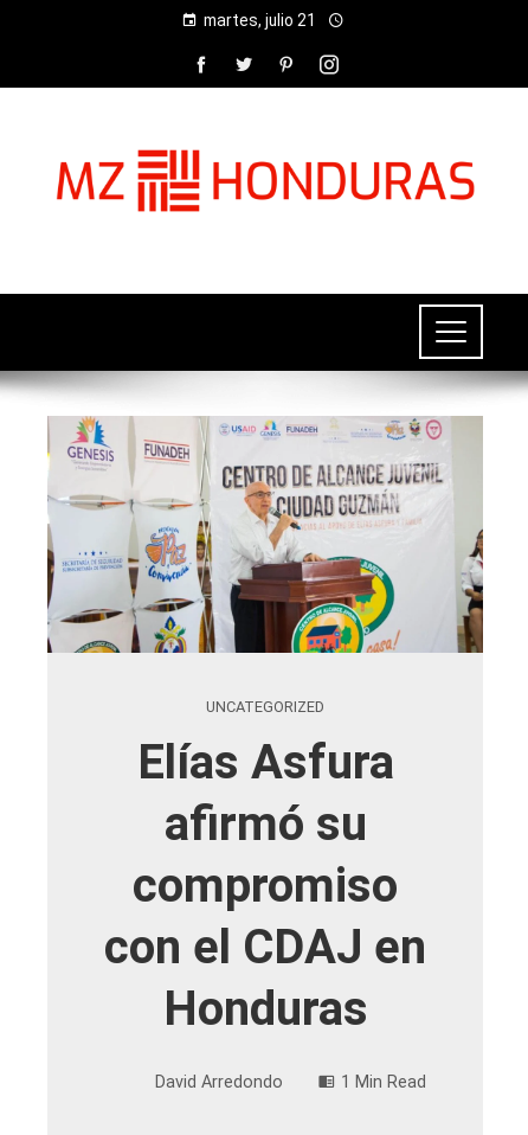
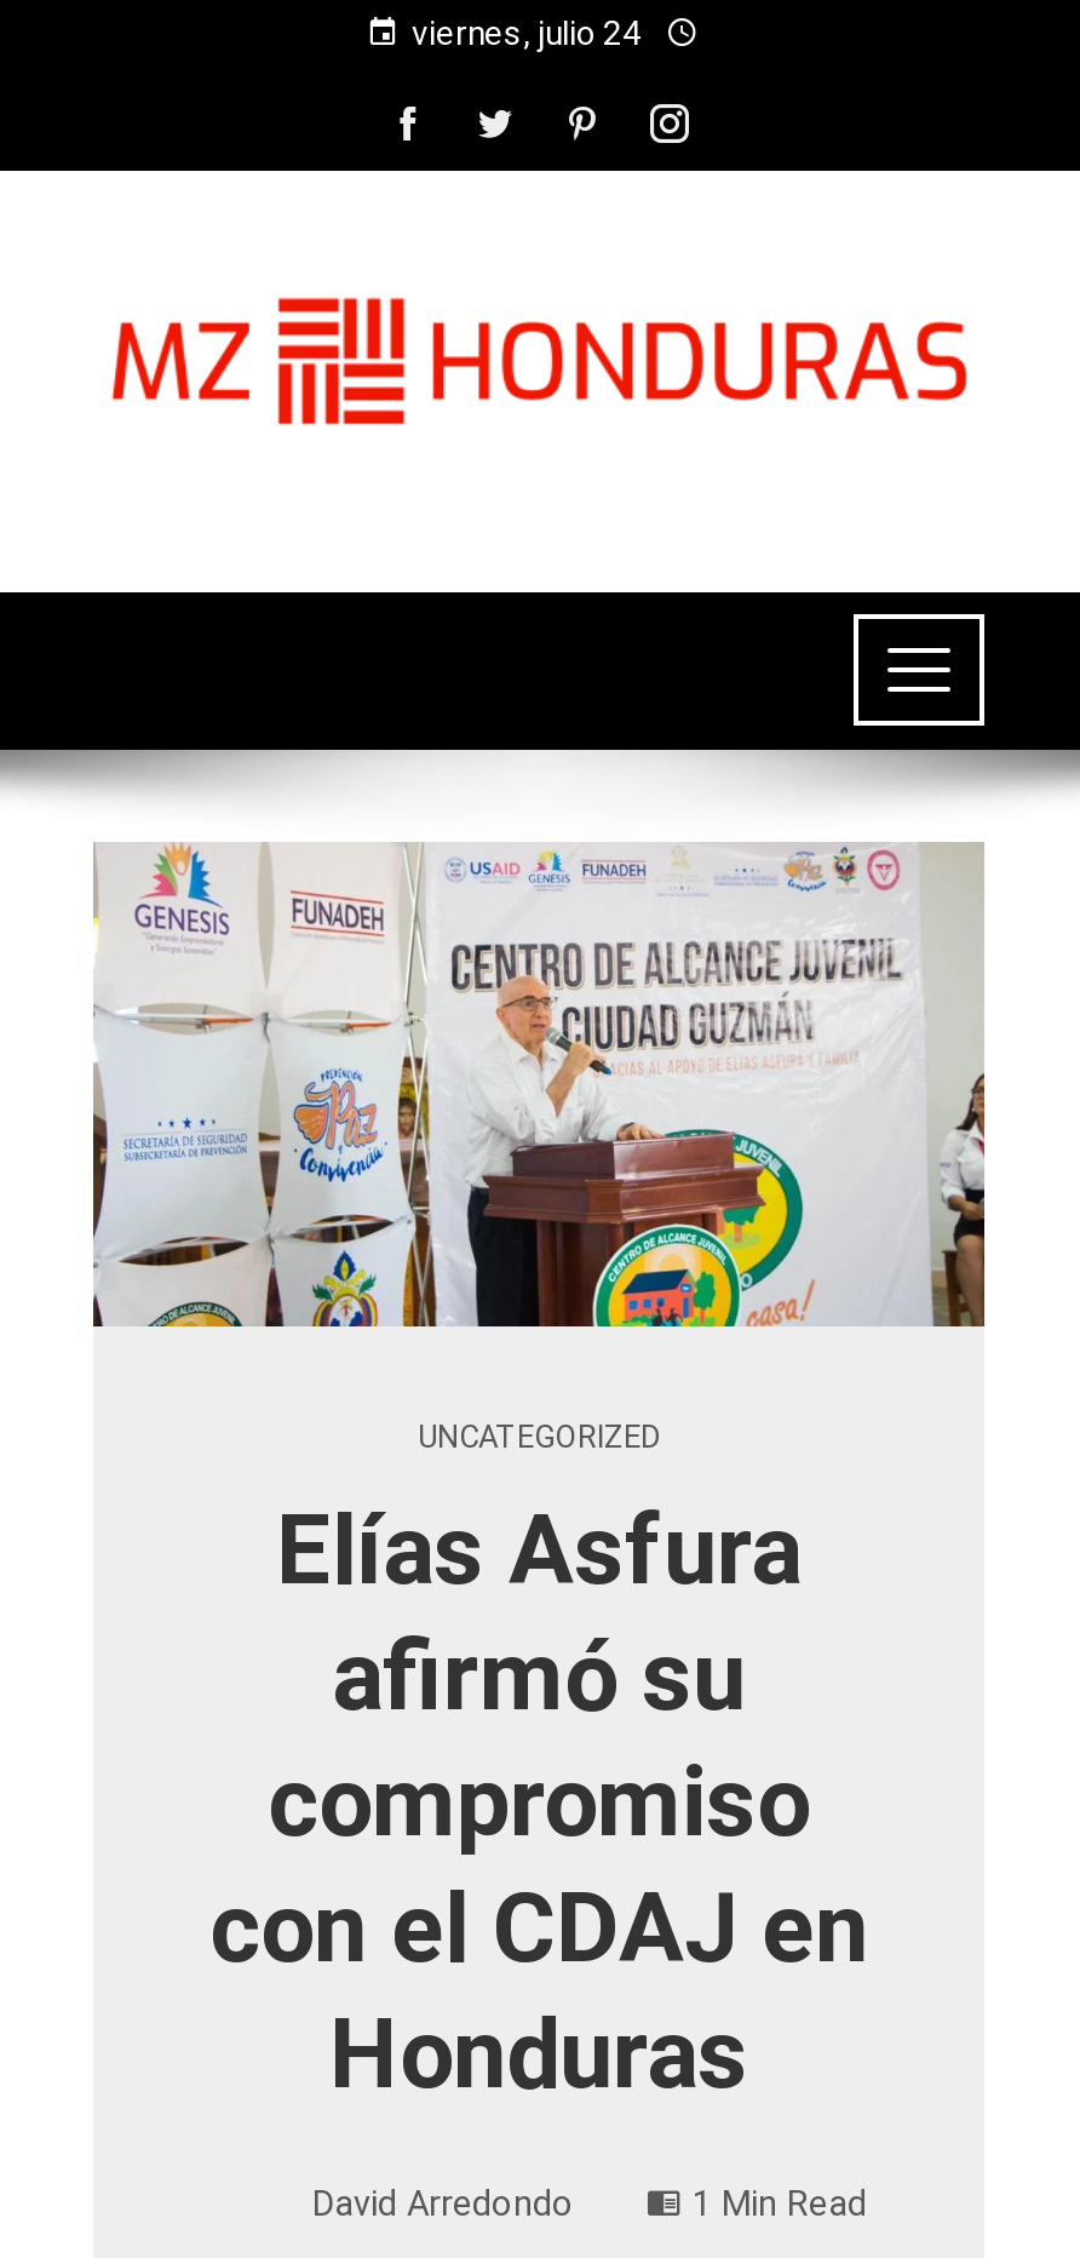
[203,11,315,30] martes, julio 21 -> [412,13,642,52] viernes, julio 24

